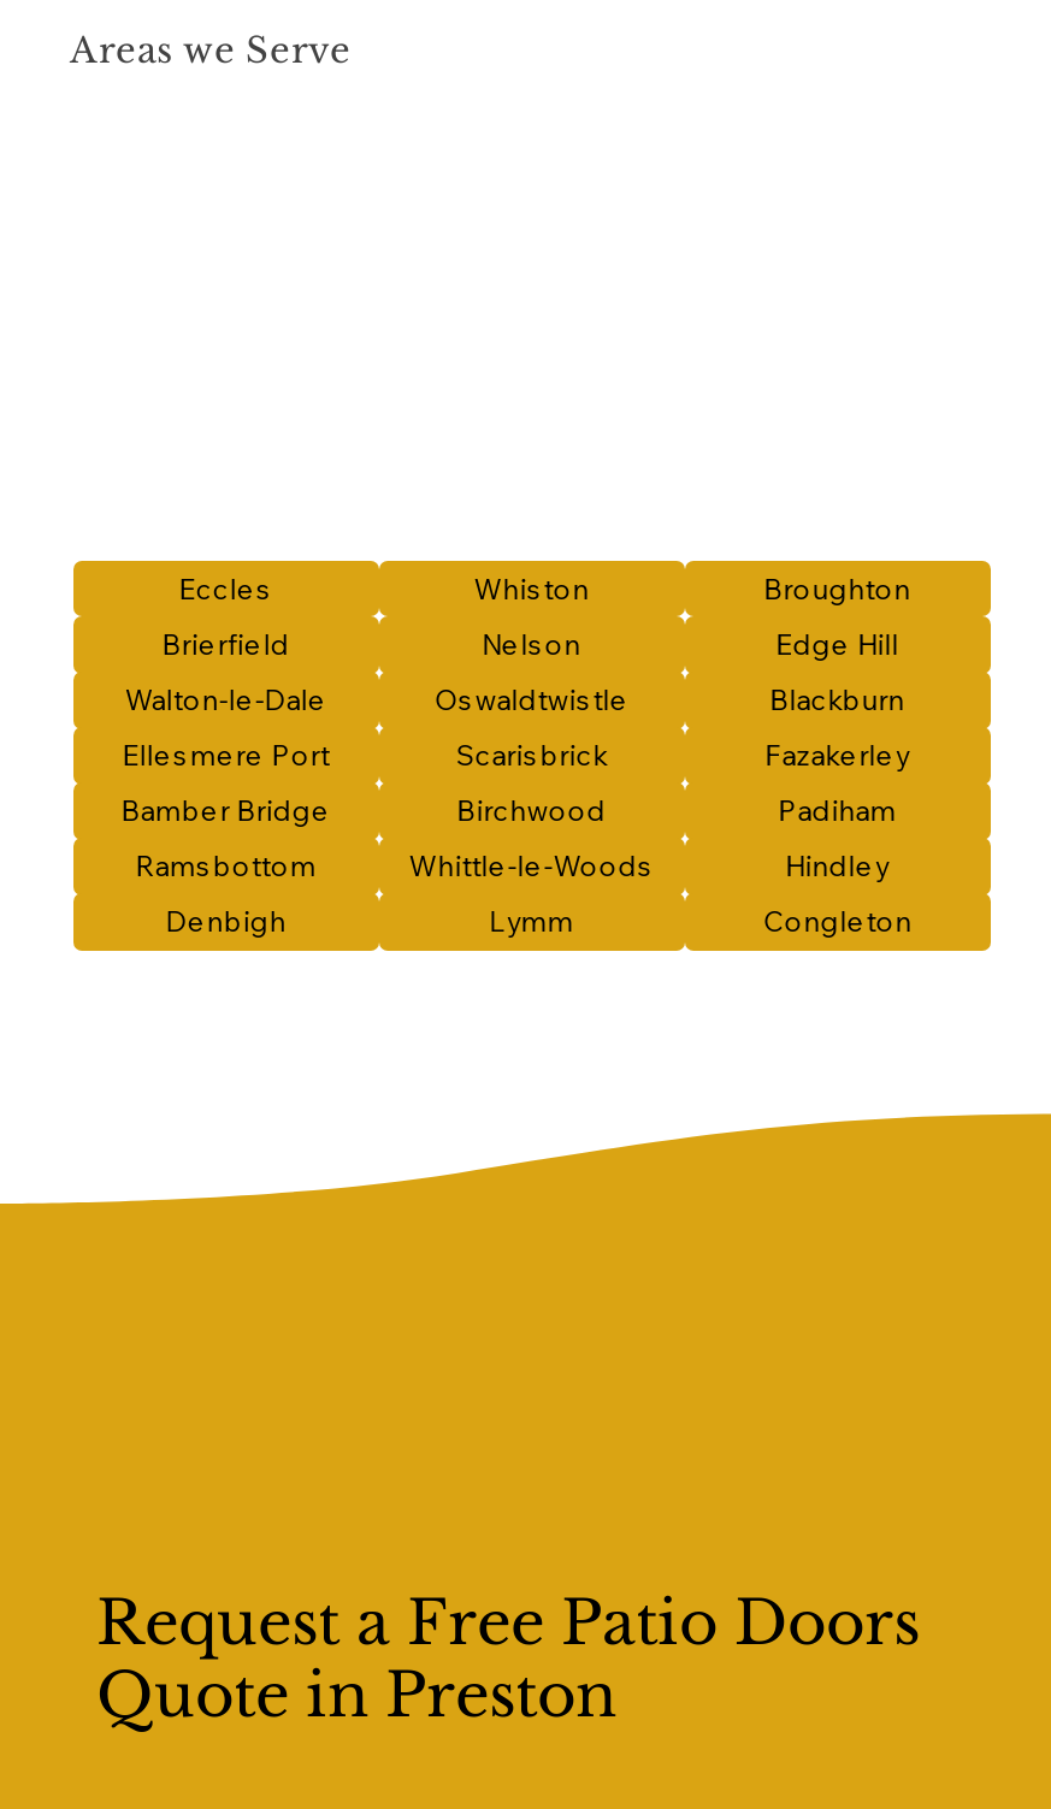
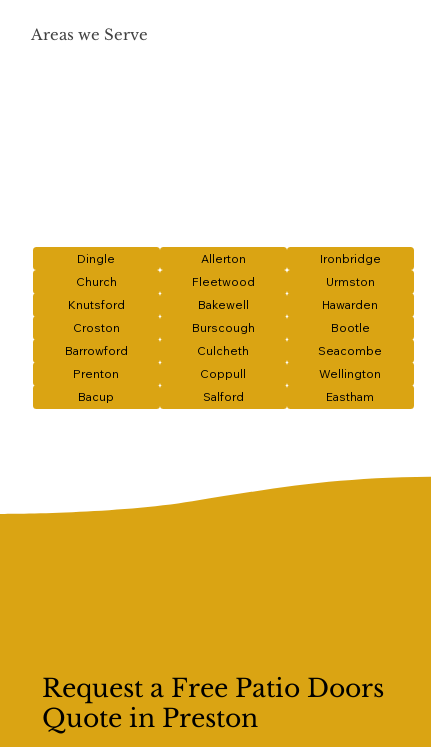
[179,570,911,606] Eccles | Whiston | Broughton -> [77,251,381,266] Dingle | Allerton | Ironbridge
[162,625,899,661] Brierfield | Nelson | Edge Hill -> [76,274,375,289] Church | Fleetwood | Urmston
[125,681,905,717] Walton-le-Dale | Oswaldtwistle | Blackburn -> [68,297,378,312] Knutsford | Bakewell | Hawarden
[123,736,909,772] Ellesmere Port | Scarisbrick | Fazakerley -> [73,320,370,335] Croston | Burscough | Bootle
[121,792,896,828] Bamber Bridge | Birchwood | Padiham -> [65,343,382,358] Barrowford | Culcheth | Seacombe
[136,848,889,884] Ramsbottom | Whittle-le-Woods | Hindley -> [73,366,381,381] Prenton | Coppull | Wellington
[166,903,912,939] Denbigh | Lymm | Congleton -> [78,389,374,404] Bacup | Salford | Eastham

